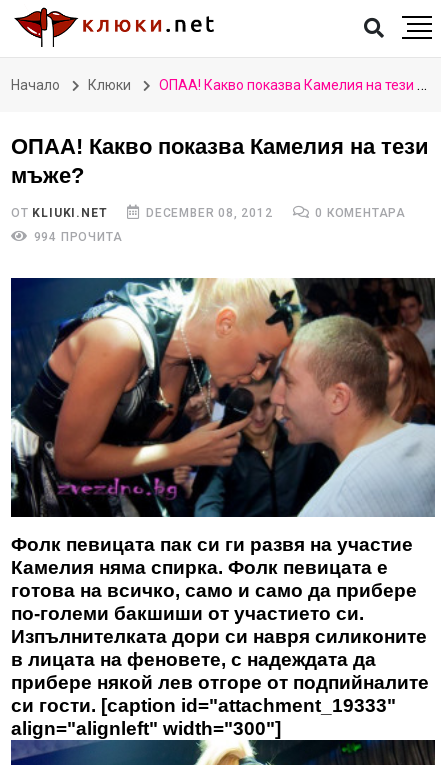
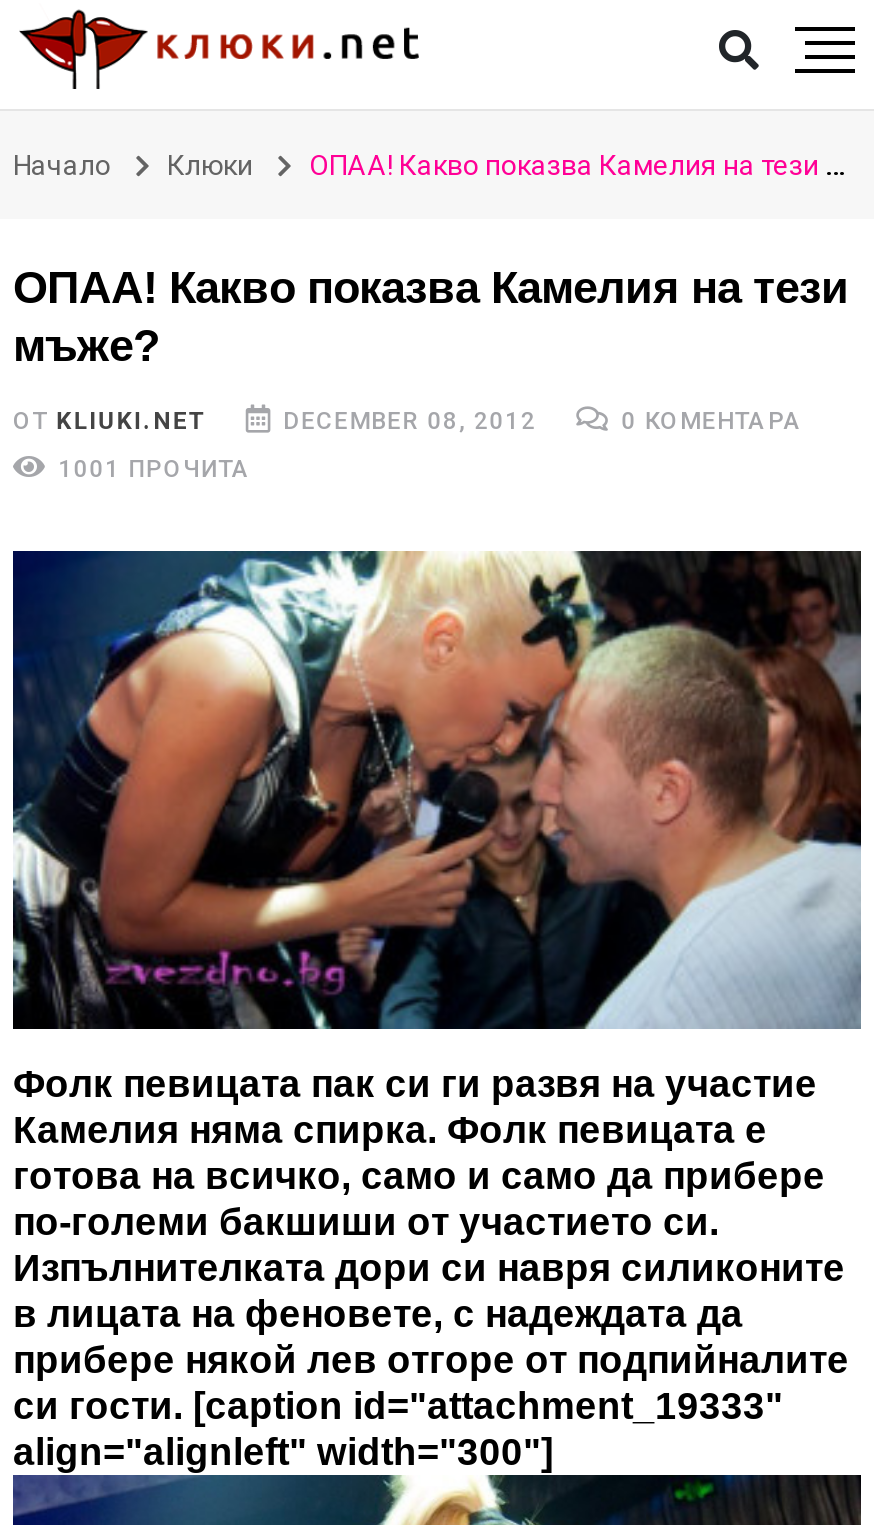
[30,230,122,244] 994 ПРОЧИТА -> [51,455,251,483] 1001 ПРОЧИТА

